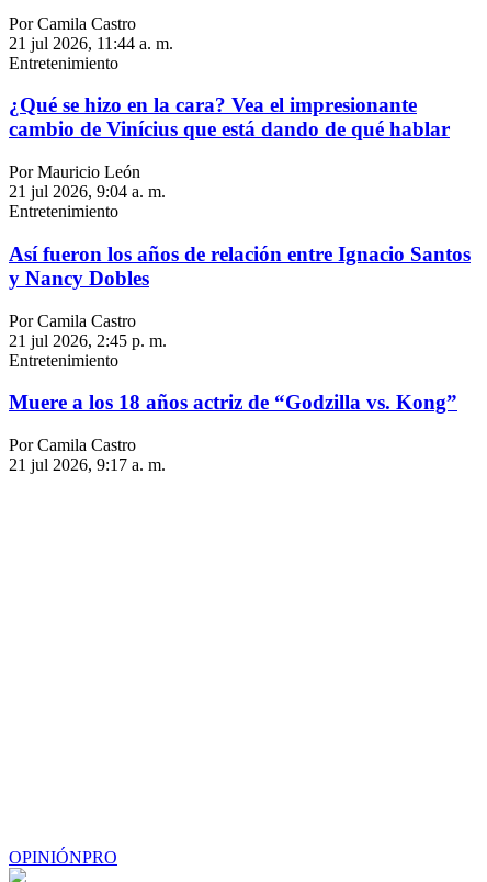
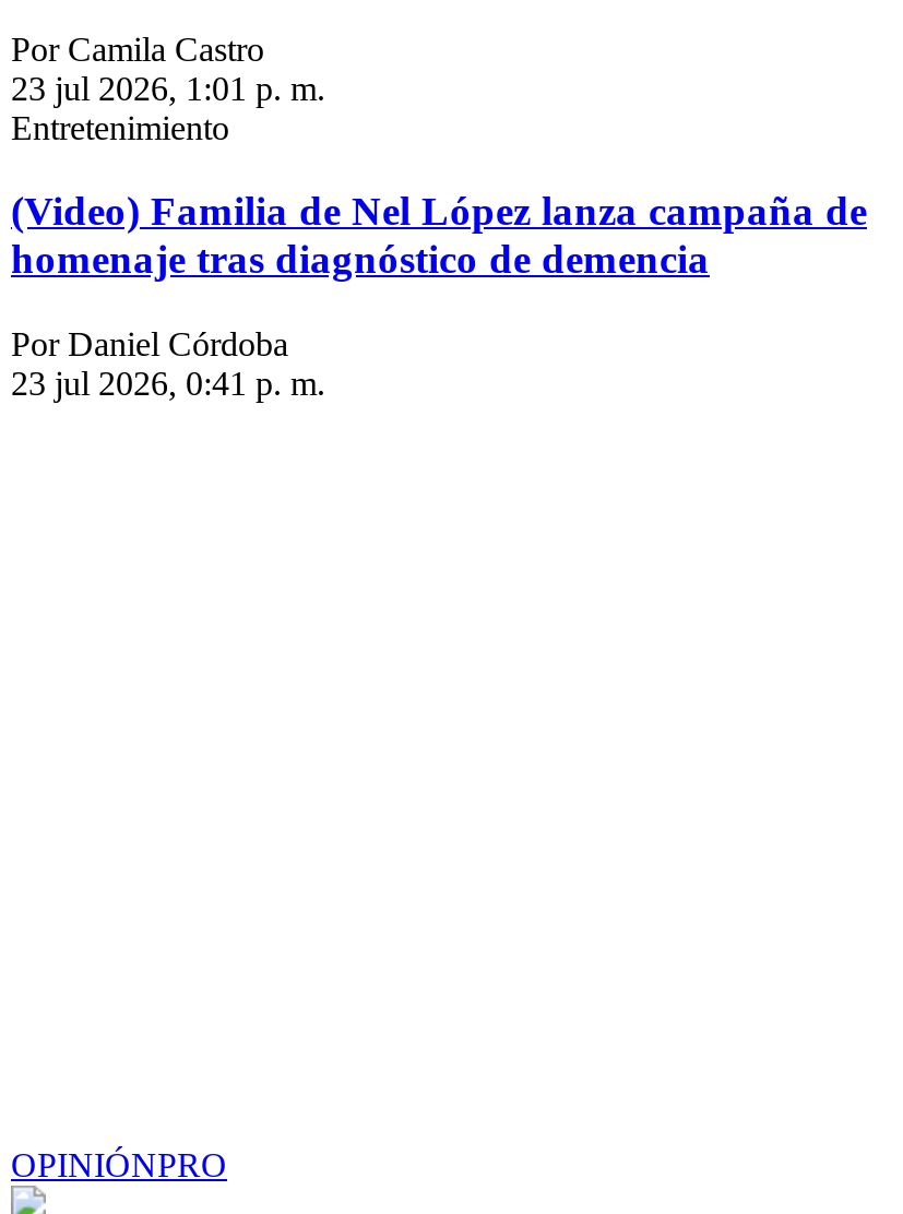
[9,34,173,52] 21 jul 2026, 11:44 a. m. -> [11,69,325,106] 23 jul 2026, 1:01 p. m.
[9,94,471,474] ¿Qué se hizo en la cara? Vea el impresionante | cambio de Vinícius que está dando de qué hablar | Por Mauricio León | 21 jul 2026, 9:04 a. m. | Entretenimiento | Así fueron los años de relación entre Ignacio Santos | y Nancy Dobles | Por Camila Castro | 21 jul 2026, 2:45 p. m. | Entretenimiento | Muere a los 18 años actriz de “Godzilla vs. Kong” | Por Camila Castro | 21 jul 2026, 9:17 a. m. -> [11,189,867,402] (Video) Familia de Nel López lanza campaña de | homenaje tras diagnóstico de demencia | Por Daniel Córdoba | 23 jul 2026, 0:41 p. m.

